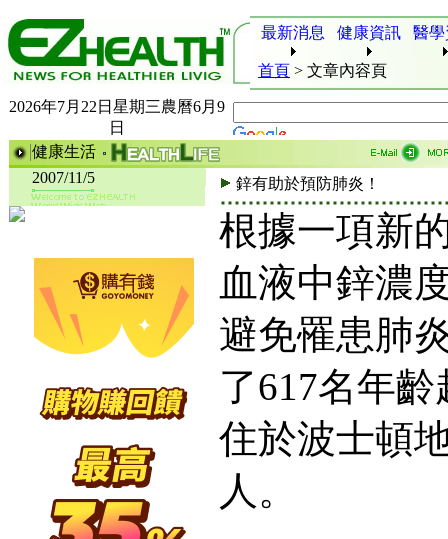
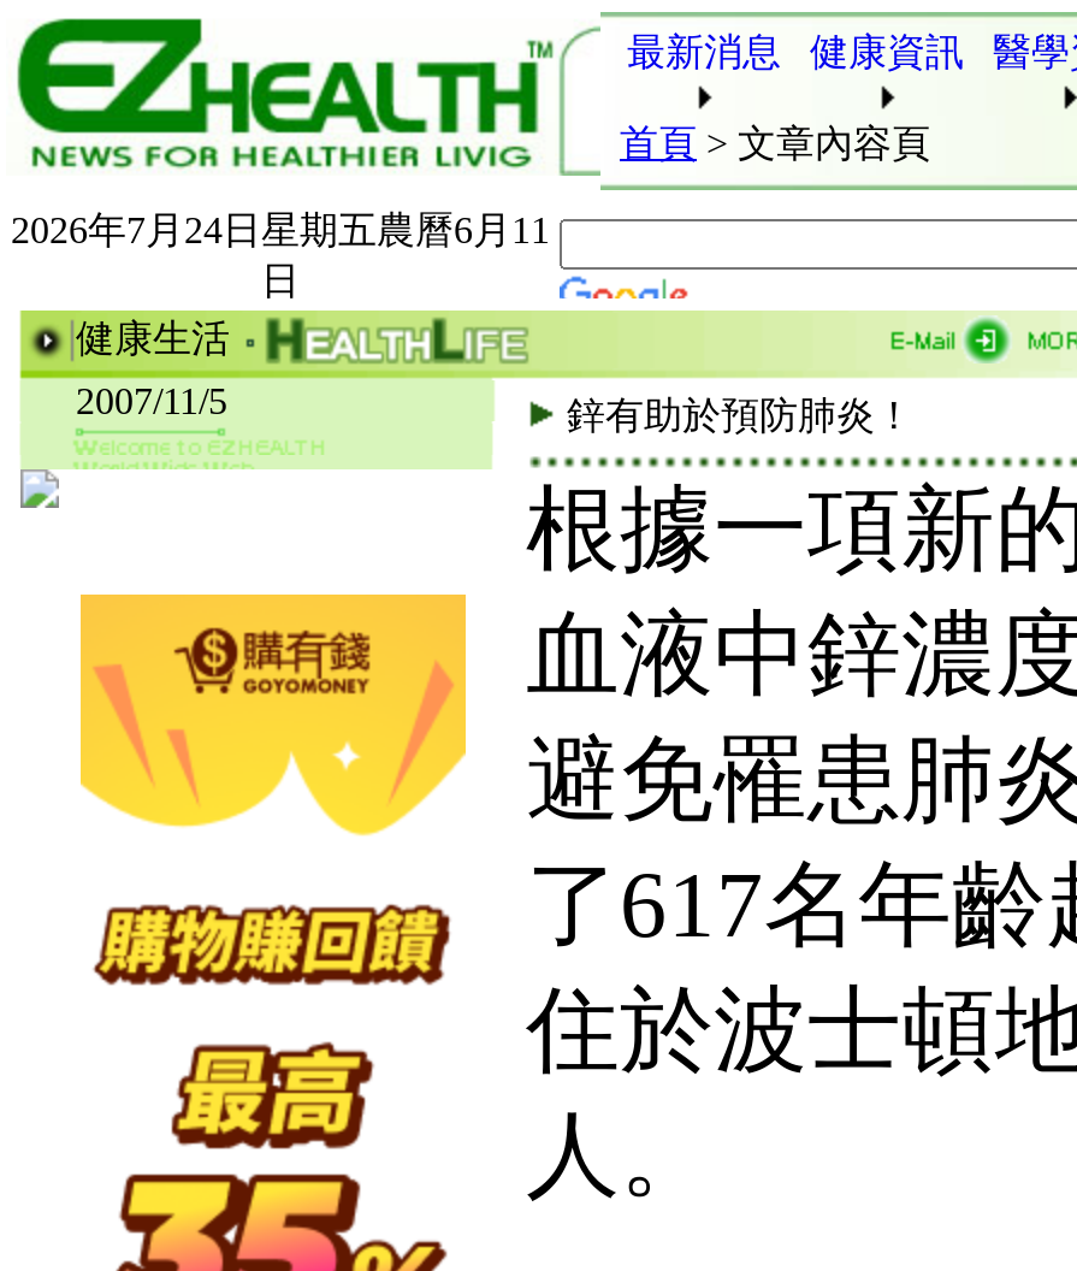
[9,98,225,115] 2026年7月22日星期三農曆6月9 -> [11,209,550,250] 2026年7月24日星期五農曆6月11

